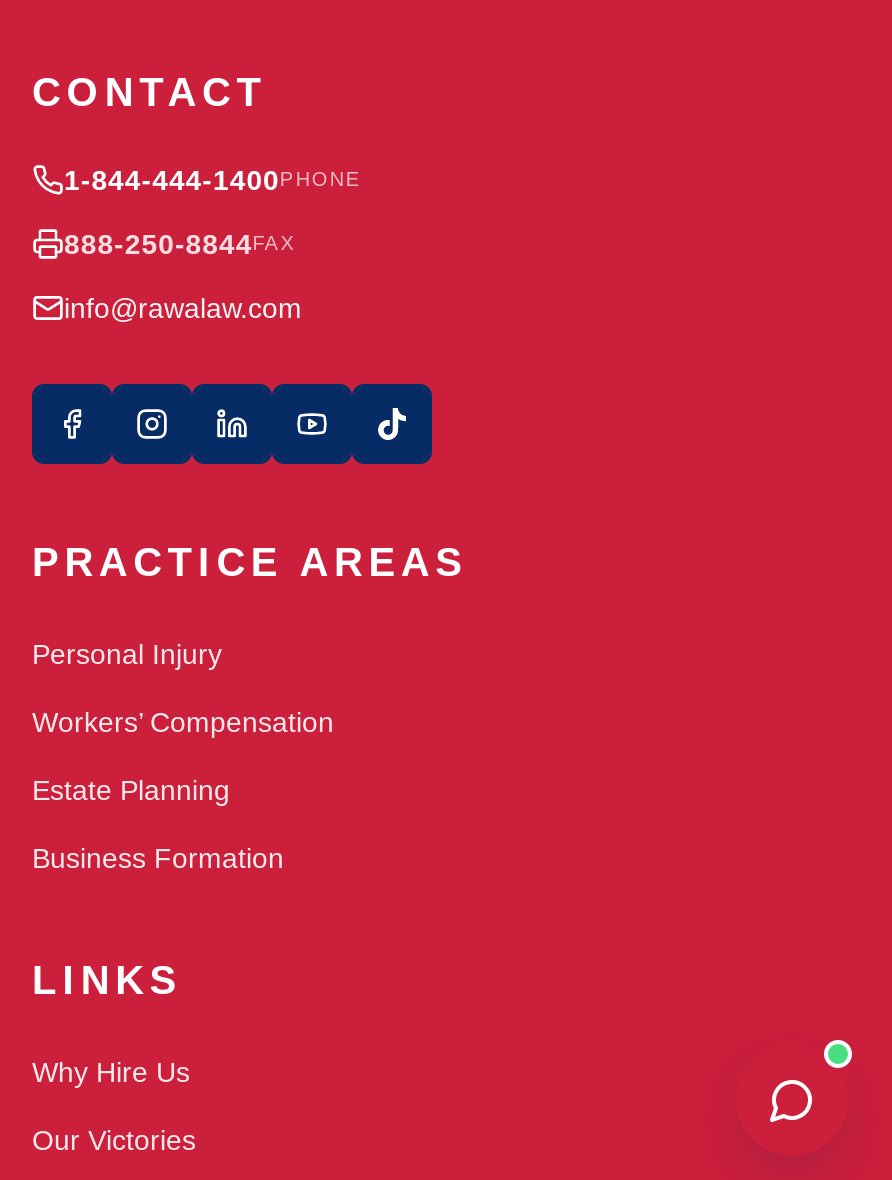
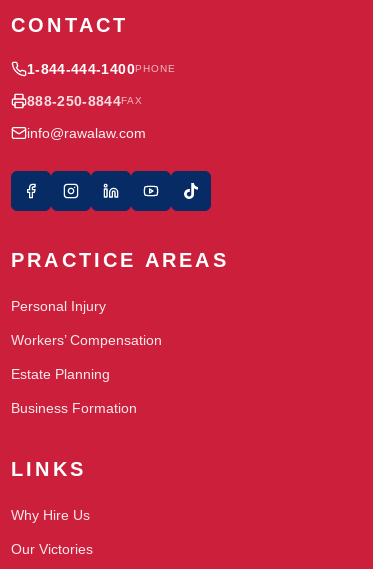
[768,1038,854,1124] [image] -> none

